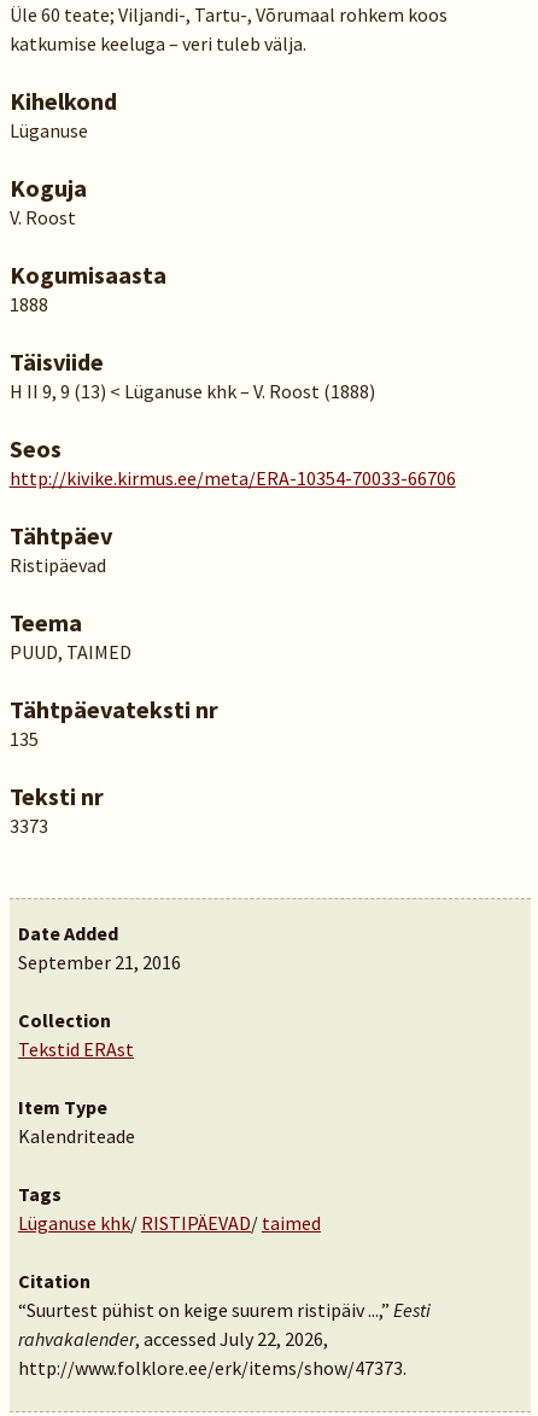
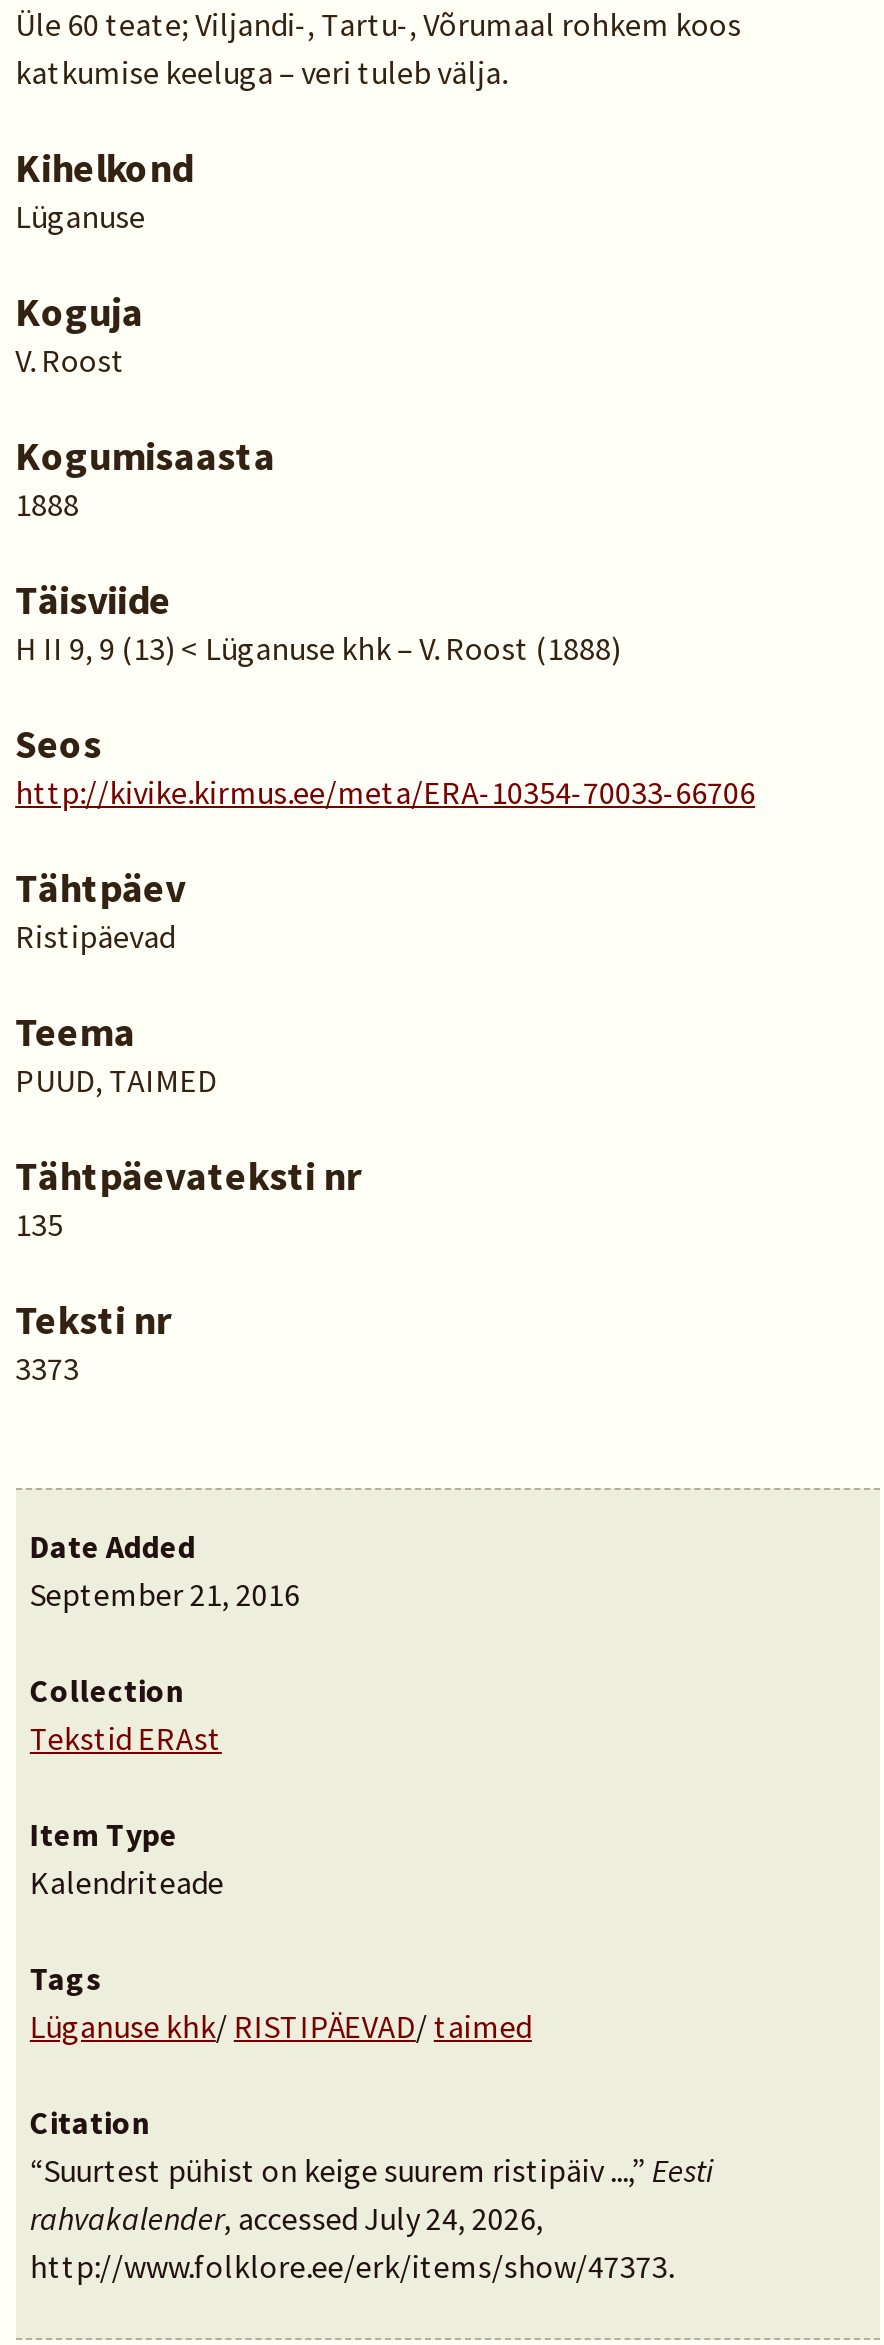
[18,1327,328,1351] rahvakalender, accessed July 22, 2026, -> [30,2198,544,2238] rahvakalender, accessed July 24, 2026,

